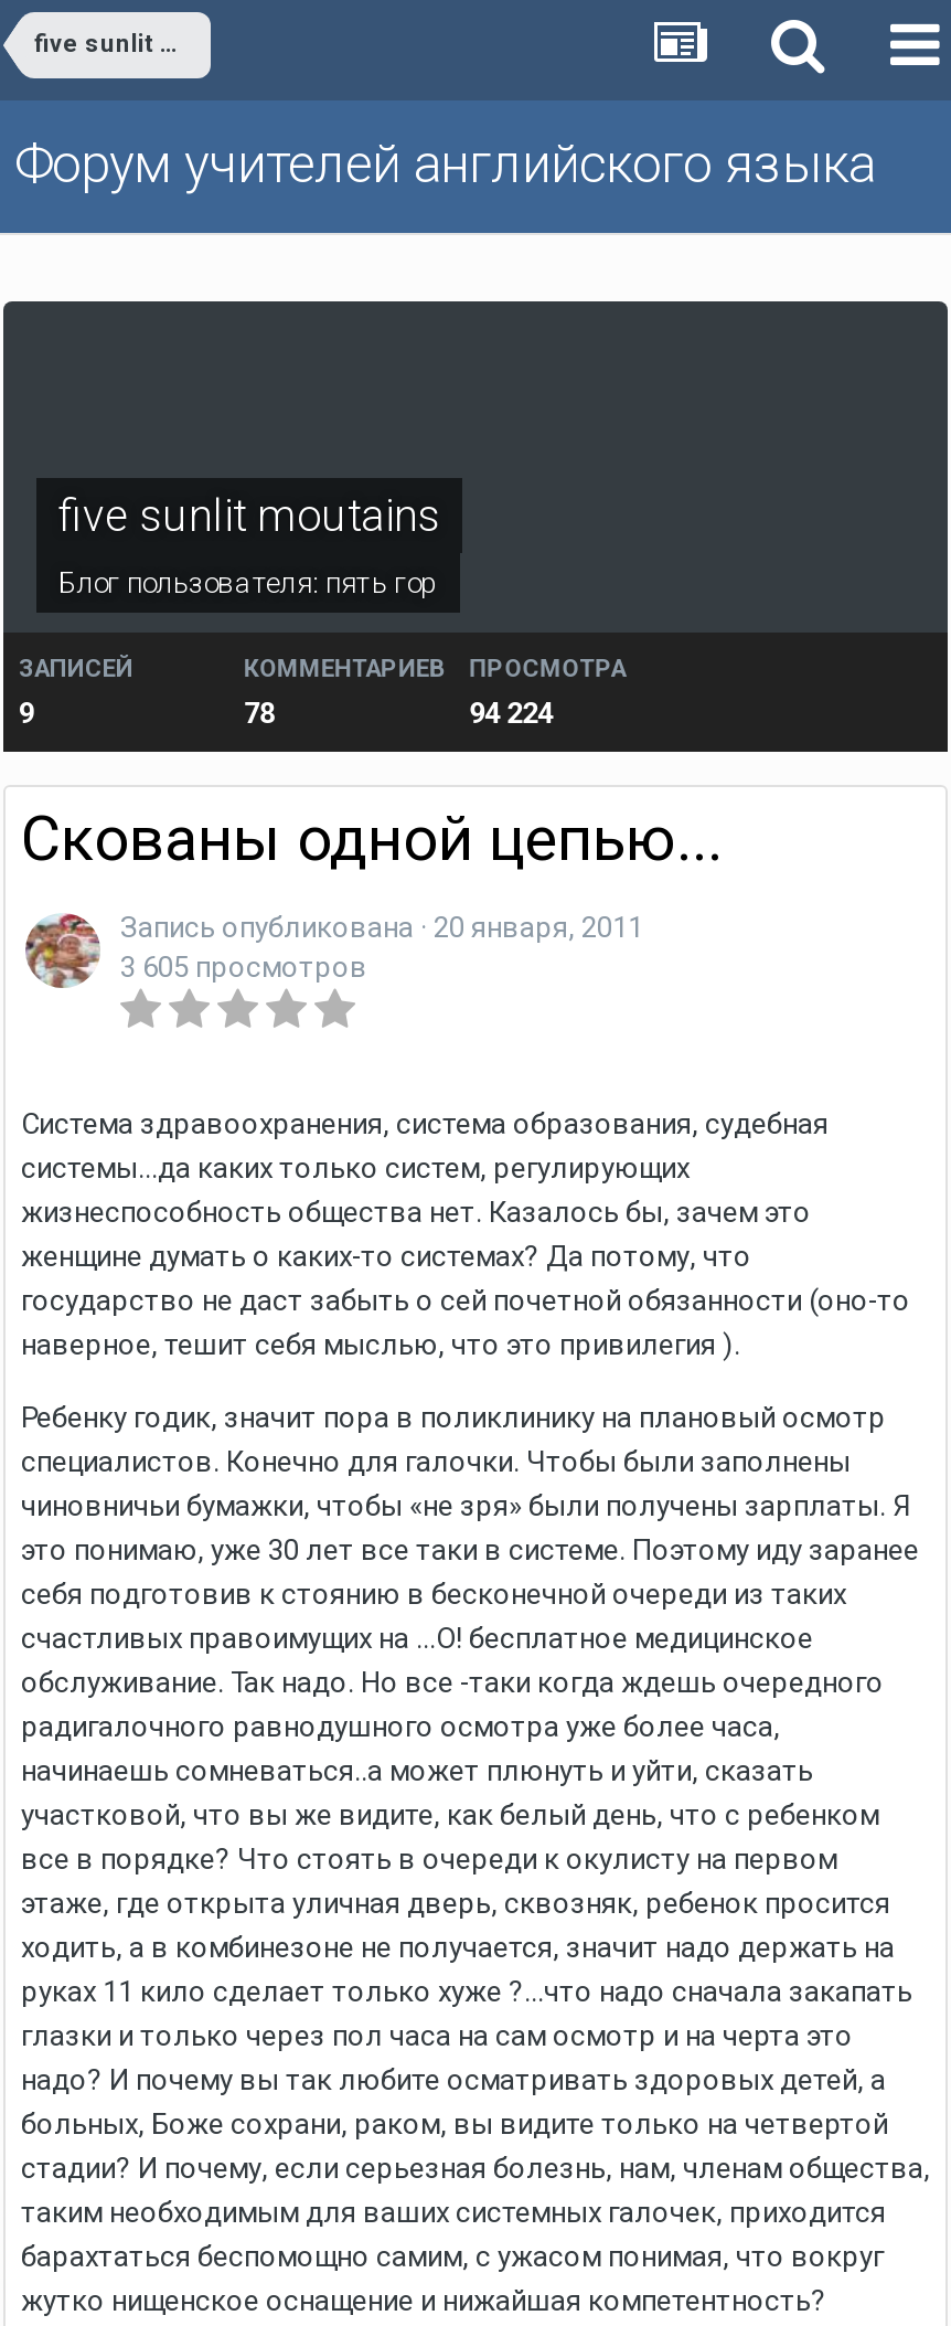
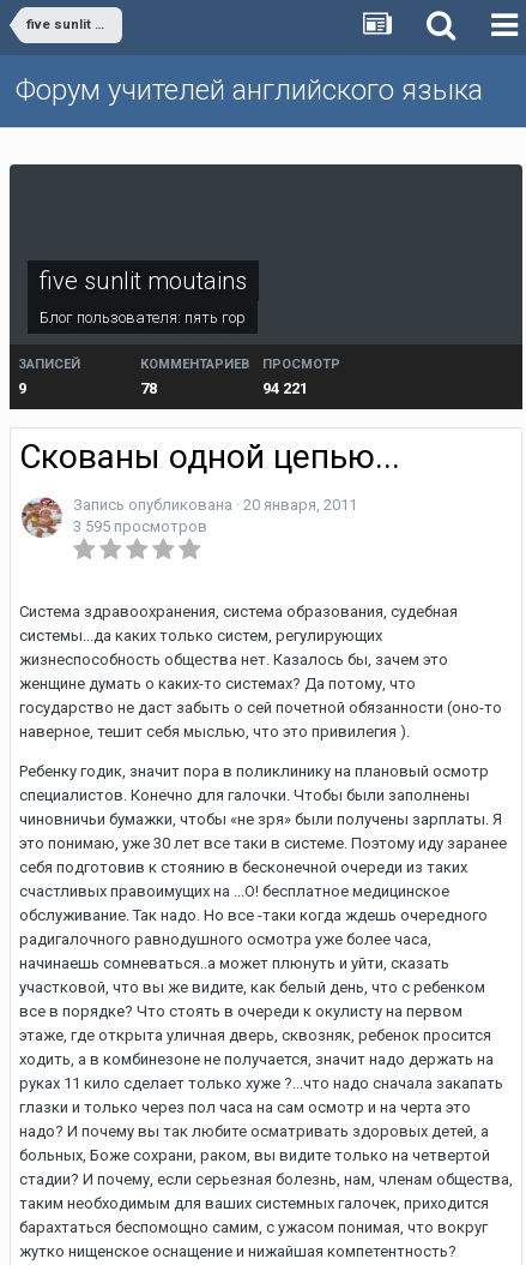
[469,655,626,730] ПРОСМОТРА | 94 224 -> [263,356,341,397] ПРОСМОТР | 94 221
[120,950,367,984] 3 605 просмотров -> [73,517,207,535] 3 595 просмотров

